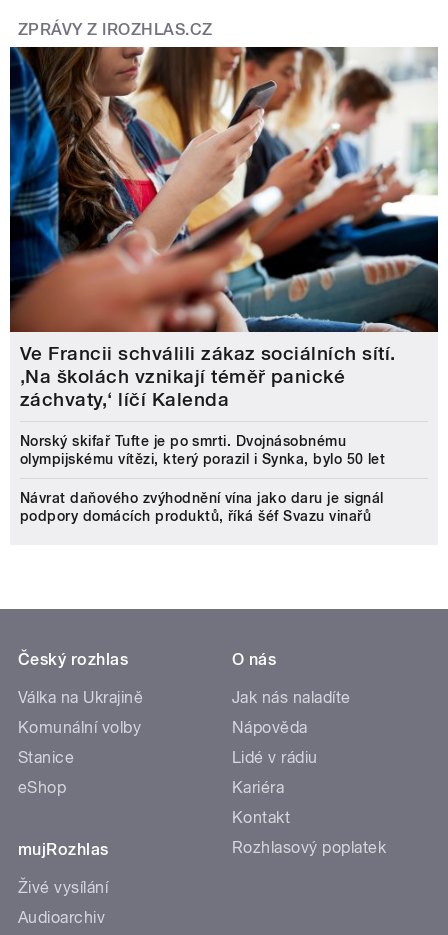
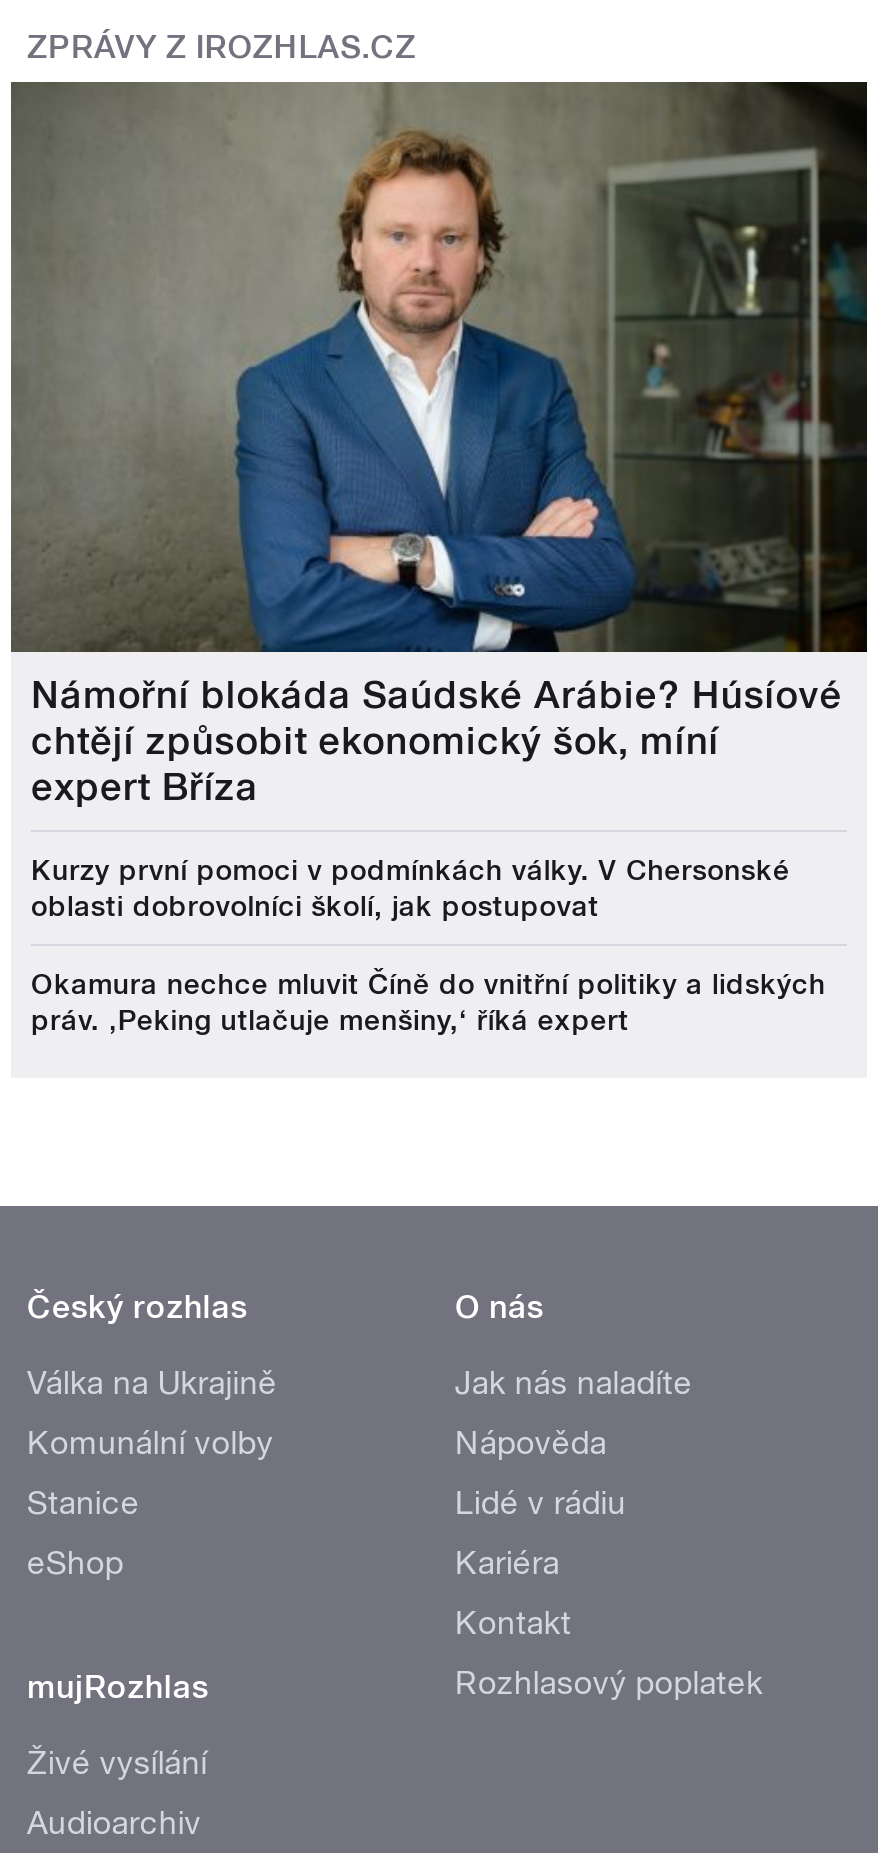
[9,46,439,411] [image] | Ve Francii schválili zákaz sociálních sítí. | ‚Na školách vznikají téměř panické | záchvaty,‘ líčí Kalenda -> [9,80,869,810] [image] | Námořní blokáda Saúdské Arábie? Húsíové | chtějí způsobit ekonomický šok, míní | expert Bříza
[20,433,385,467] Norský skifař Tufte je po smrti. Dvojnásobnému | olympijskému vítězi, který porazil i Synka, bylo 50 let -> [31,854,790,922] Kurzy první pomoci v podmínkách války. V Chersonské | oblasti dobrovolníci školí, jak postupovat
[20,490,383,524] Návrat daňového zvýhodnění vína jako daru je signál | podpory domácích produktů, říká šéf Svazu vinařů -> [31,968,826,1036] Okamura nechce mluvit Číně do vnitřní politiky a lidských | práv. ‚Peking utlačuje menšiny,‘ říká expert

